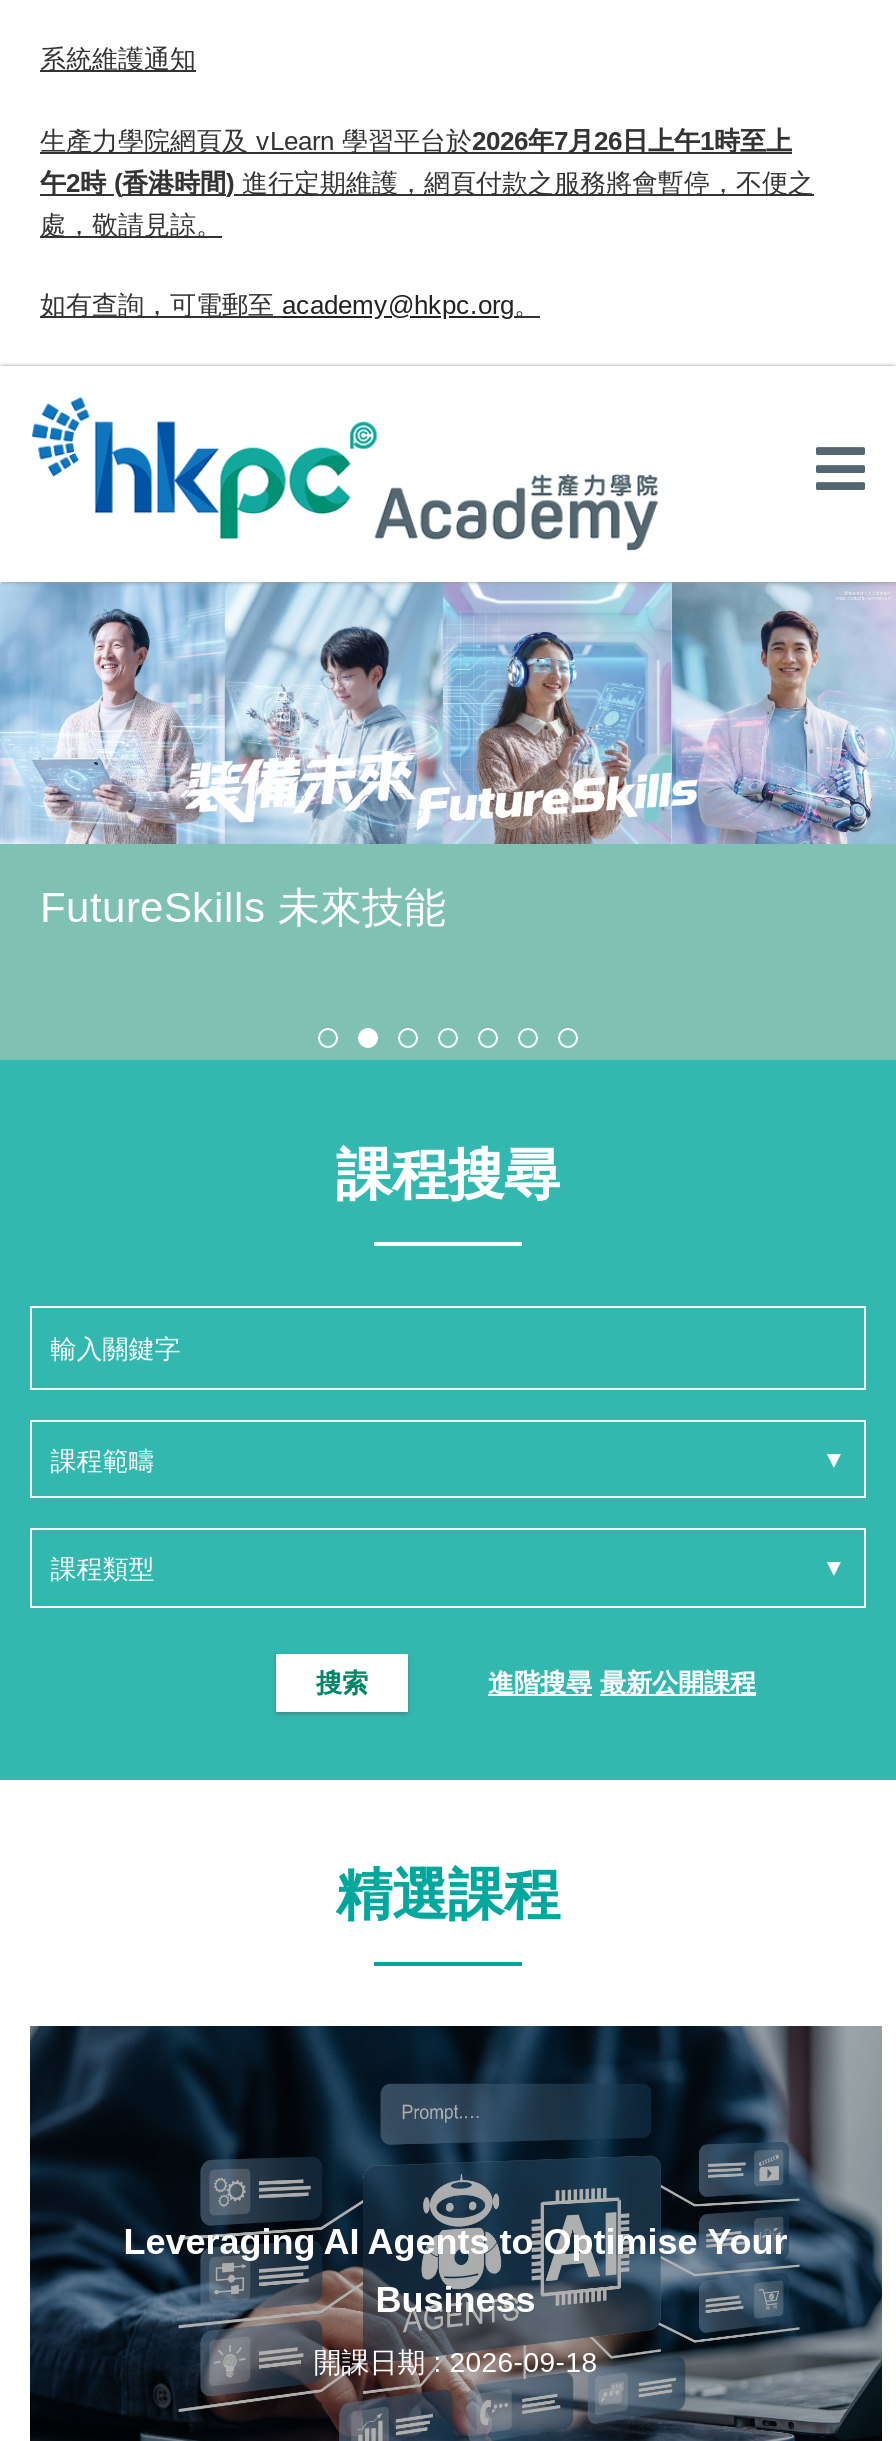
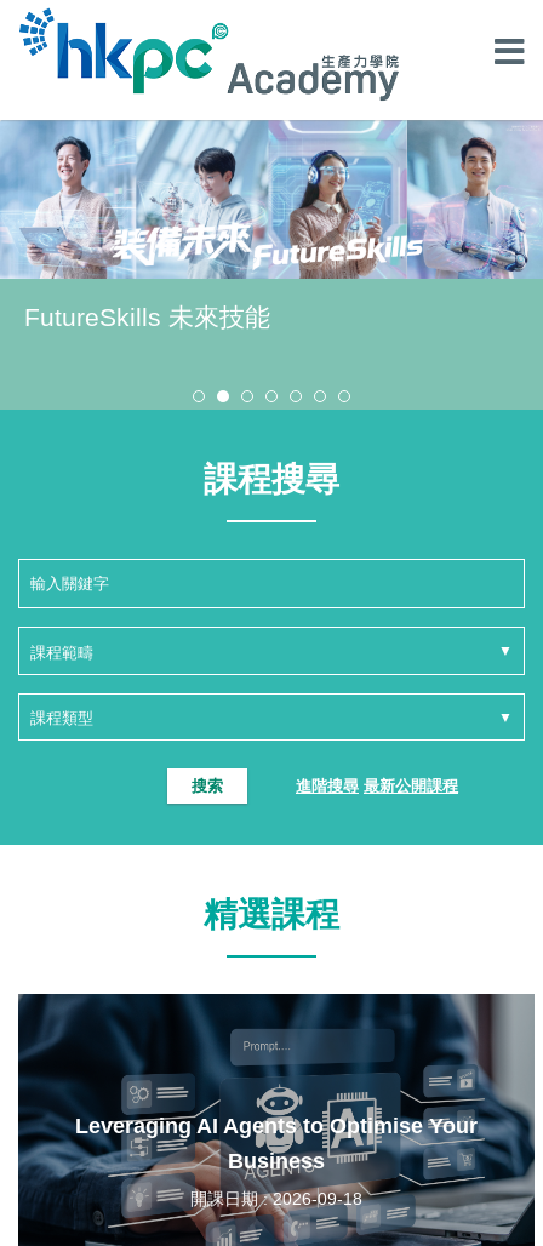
[40,44,814,321] 系統維護通知 | 生產力學院網頁及vLearn學習平台於2026年7月26日上午1時至上 | 午2時(香港時間)進行定期維護，網頁付款之服務將會暫停，不便之 | 處，敬請見諒。 | 如有查詢，可電郵至academy@hkpc.org。 -> none

